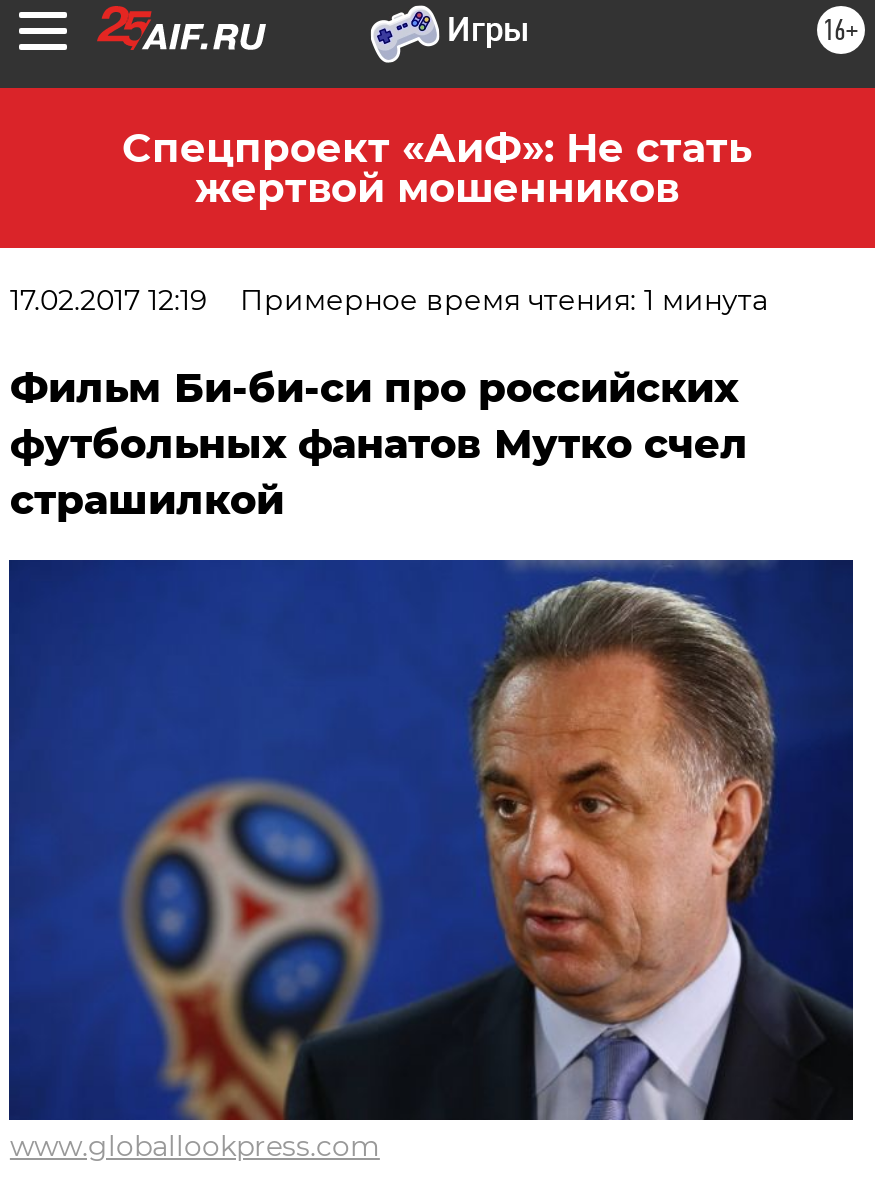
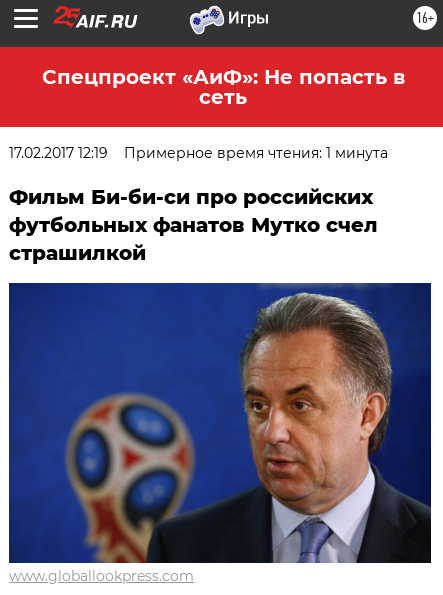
[122,124,752,212] Спецпроект «АиФ»: Не стать | жертвой мошенников -> [41,65,404,109] Спецпроект «АиФ»: Не попасть в | сеть

